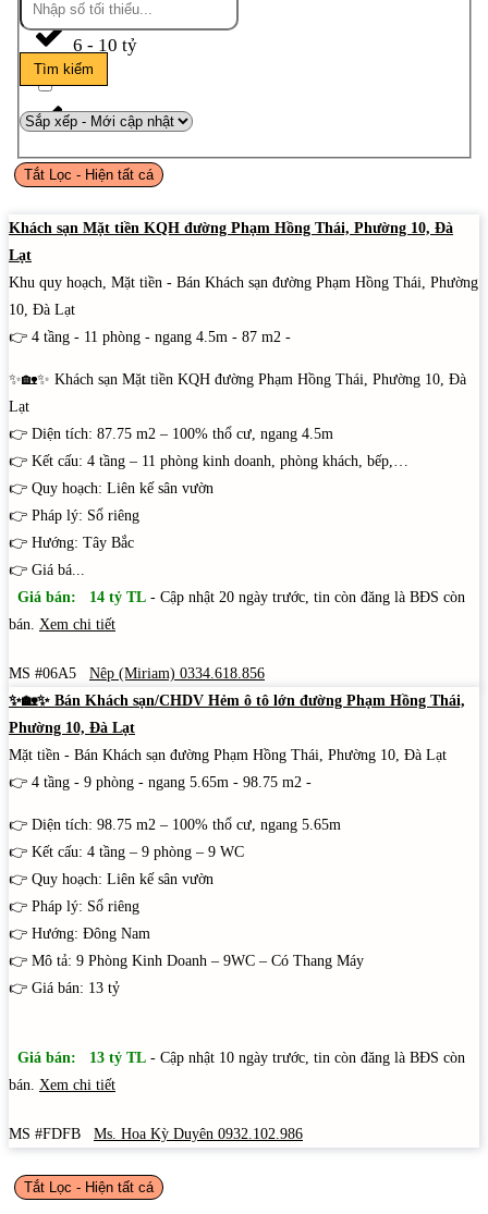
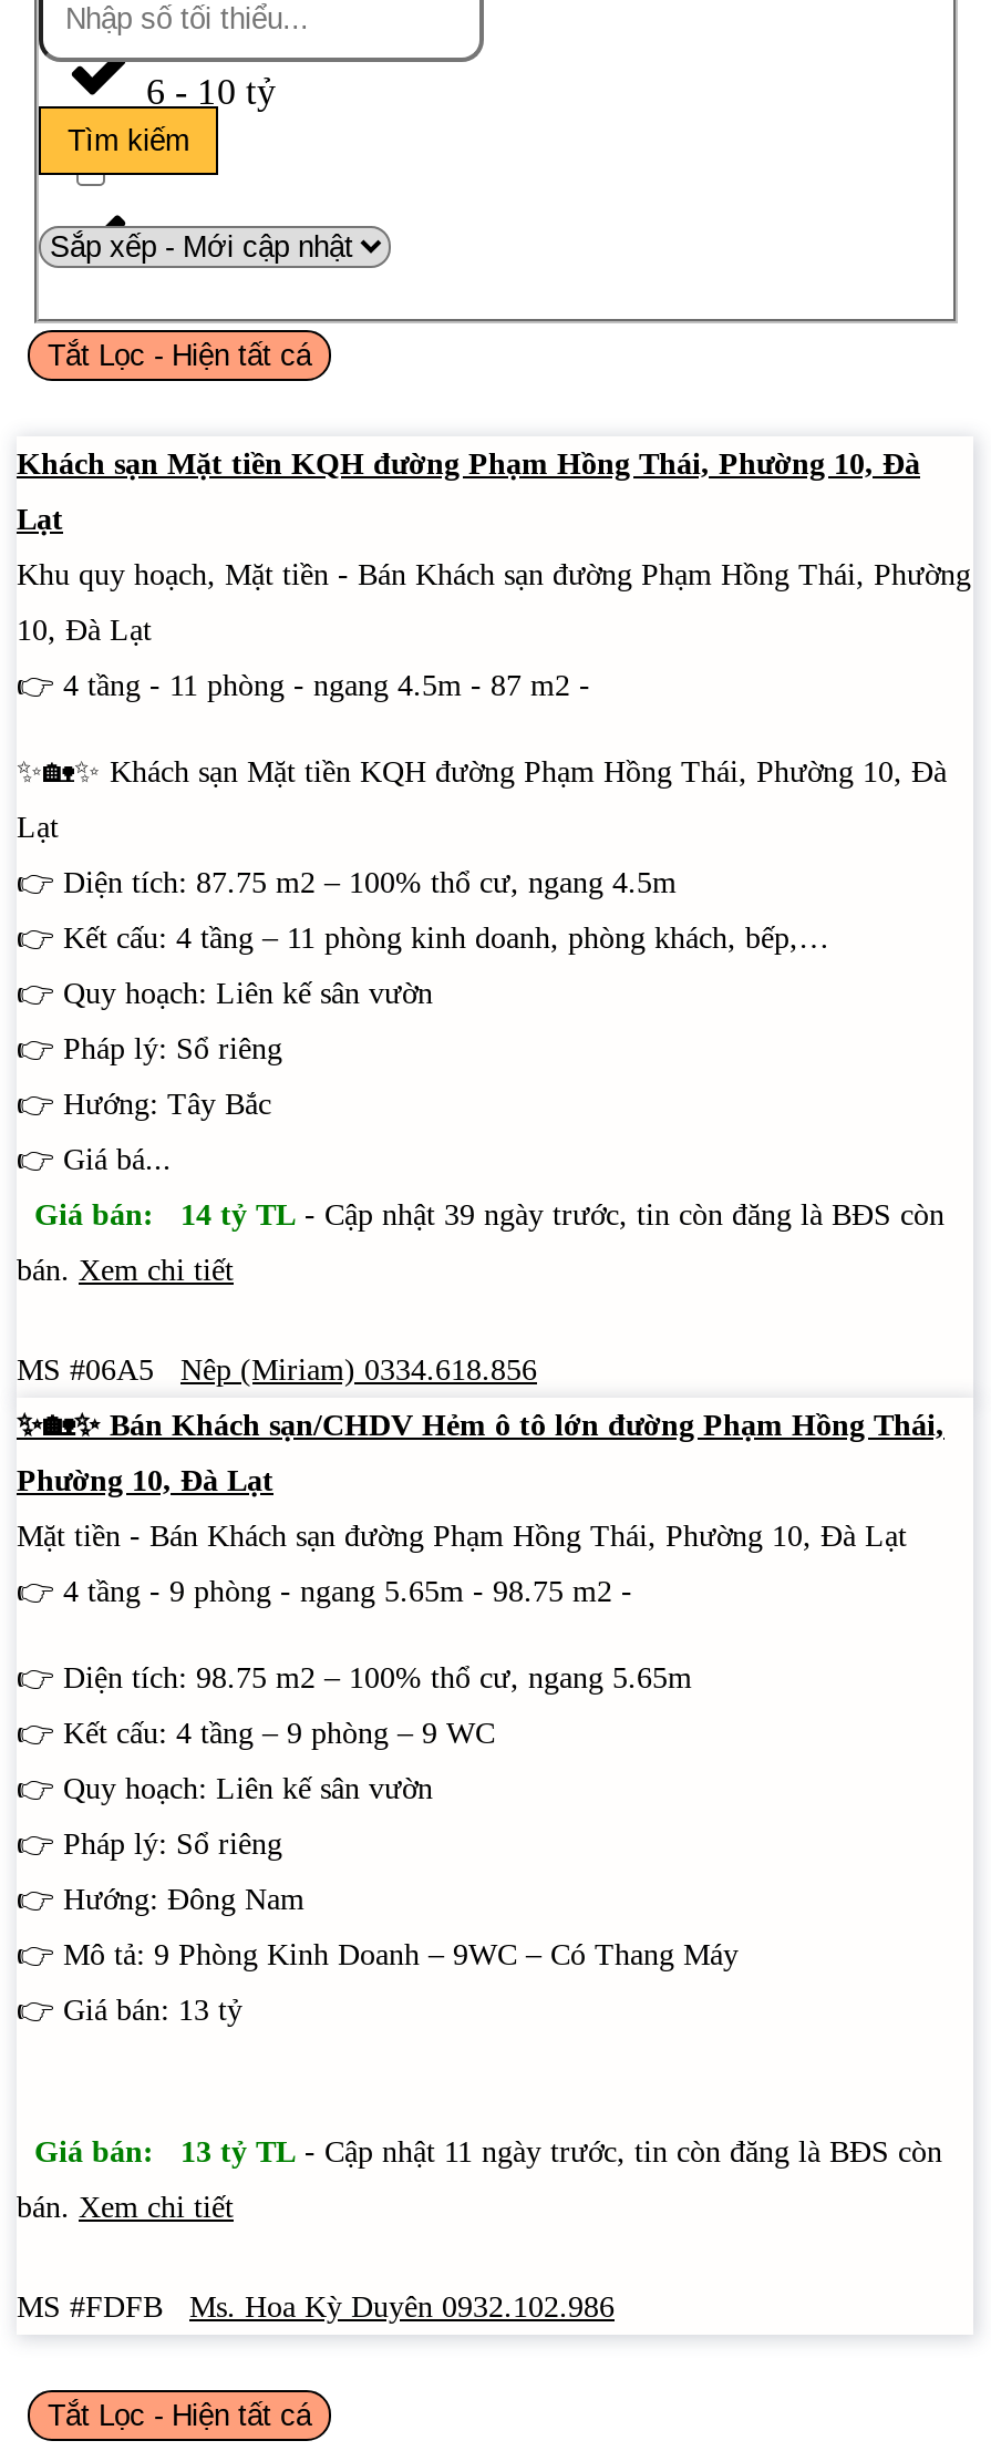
[17,590,465,606] Giá bán: 14 tỷ TL - Cập nhật 20 ngày trước, tin còn đăng là BĐS còn -> [34,1199,944,1233] Giá bán: 14 tỷ TL - Cập nhật 39 ngày trước, tin còn đăng là BĐS còn
[17,1050,465,1066] Giá bán: 13 tỷ TL - Cập nhật 10 ngày trước, tin còn đăng là BĐS còn -> [34,2136,942,2170] Giá bán: 13 tỷ TL - Cập nhật 11 ngày trước, tin còn đăng là BĐS còn

